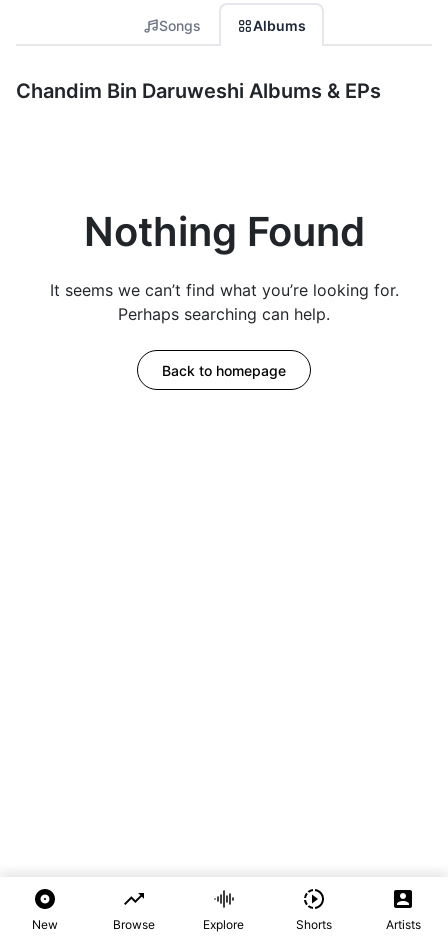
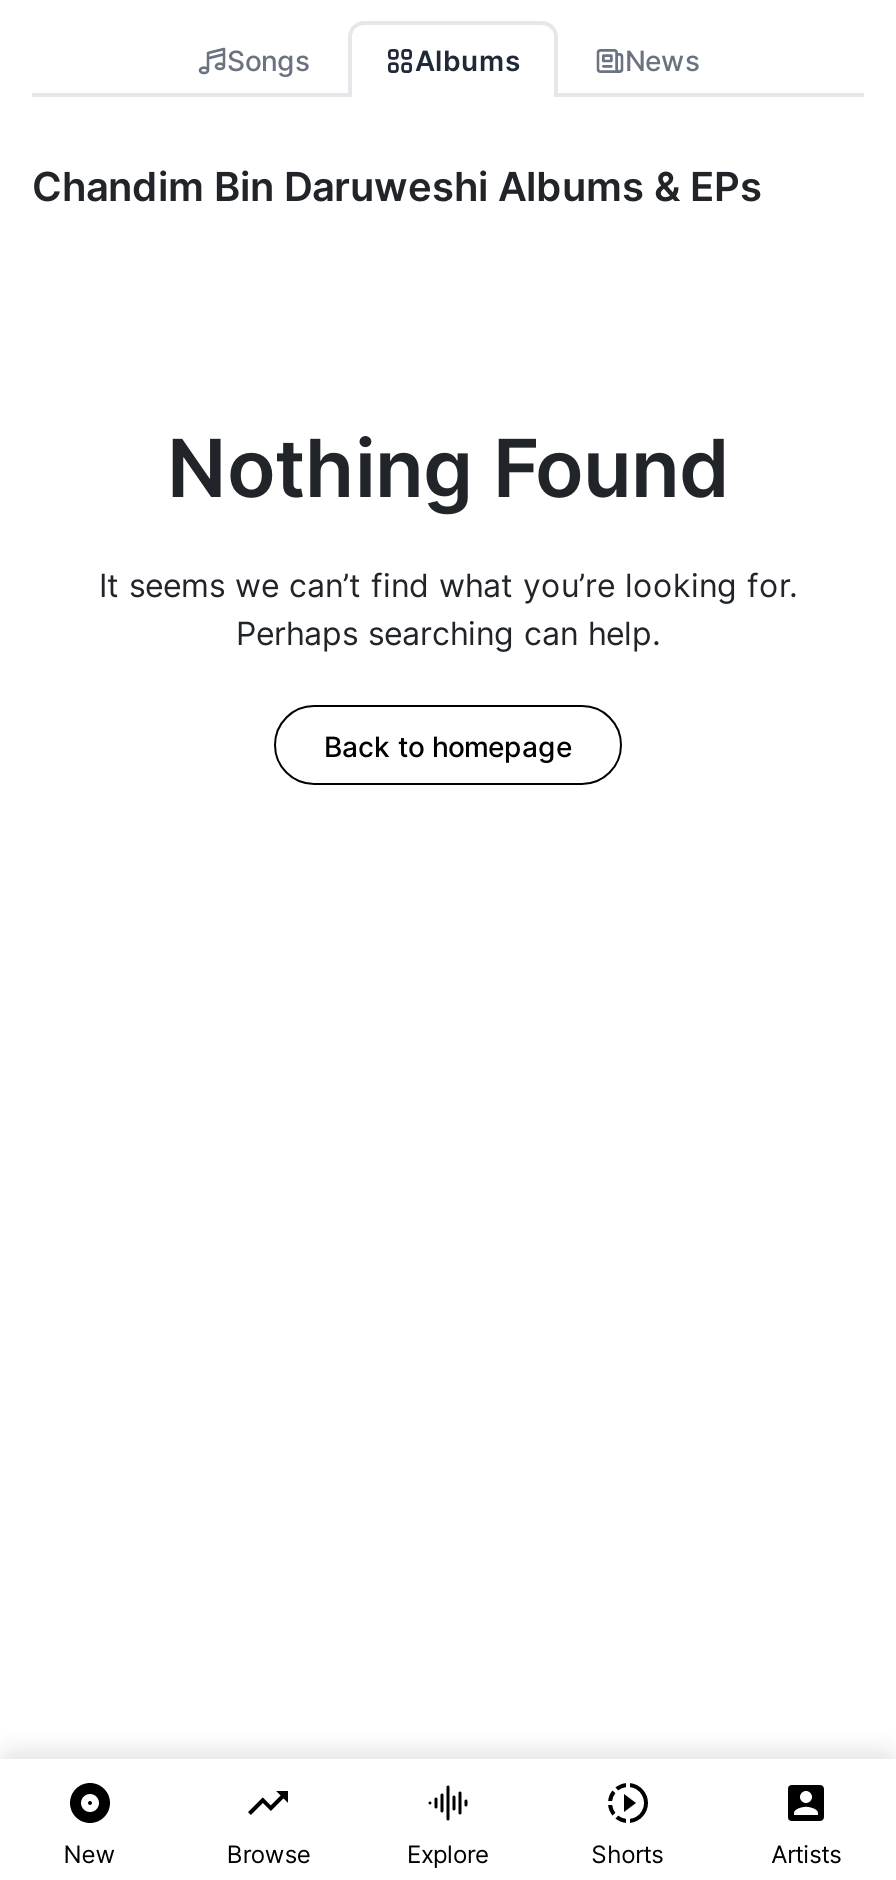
none -> [625,43,701,77] News

